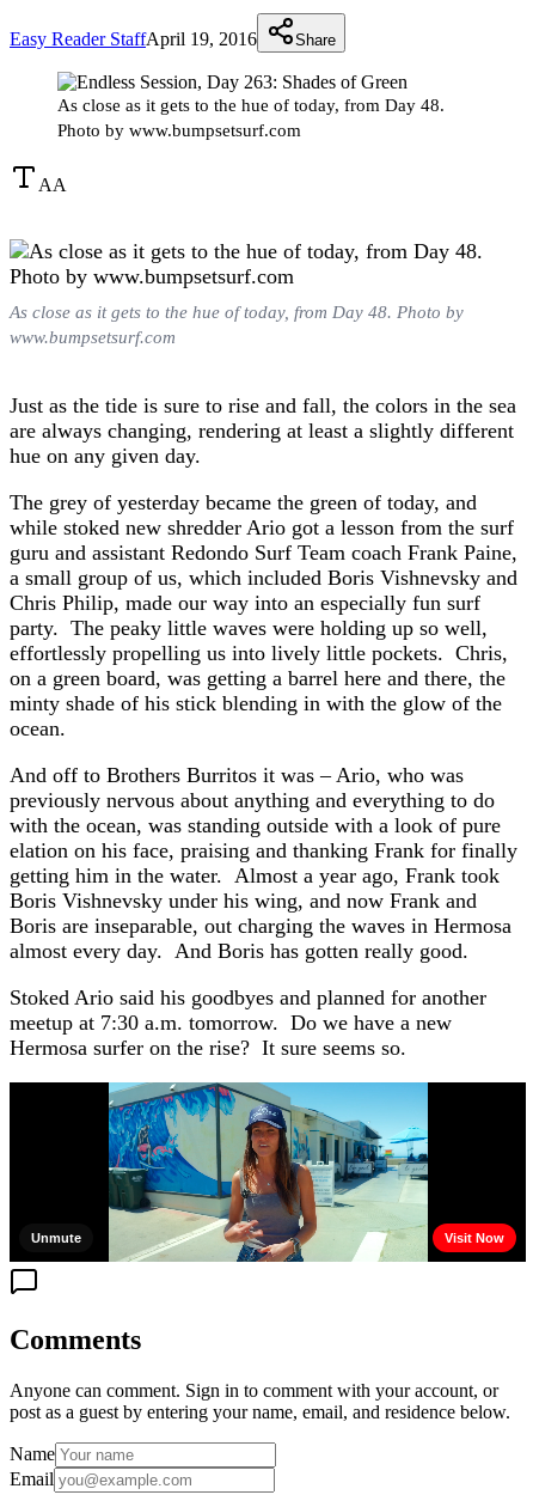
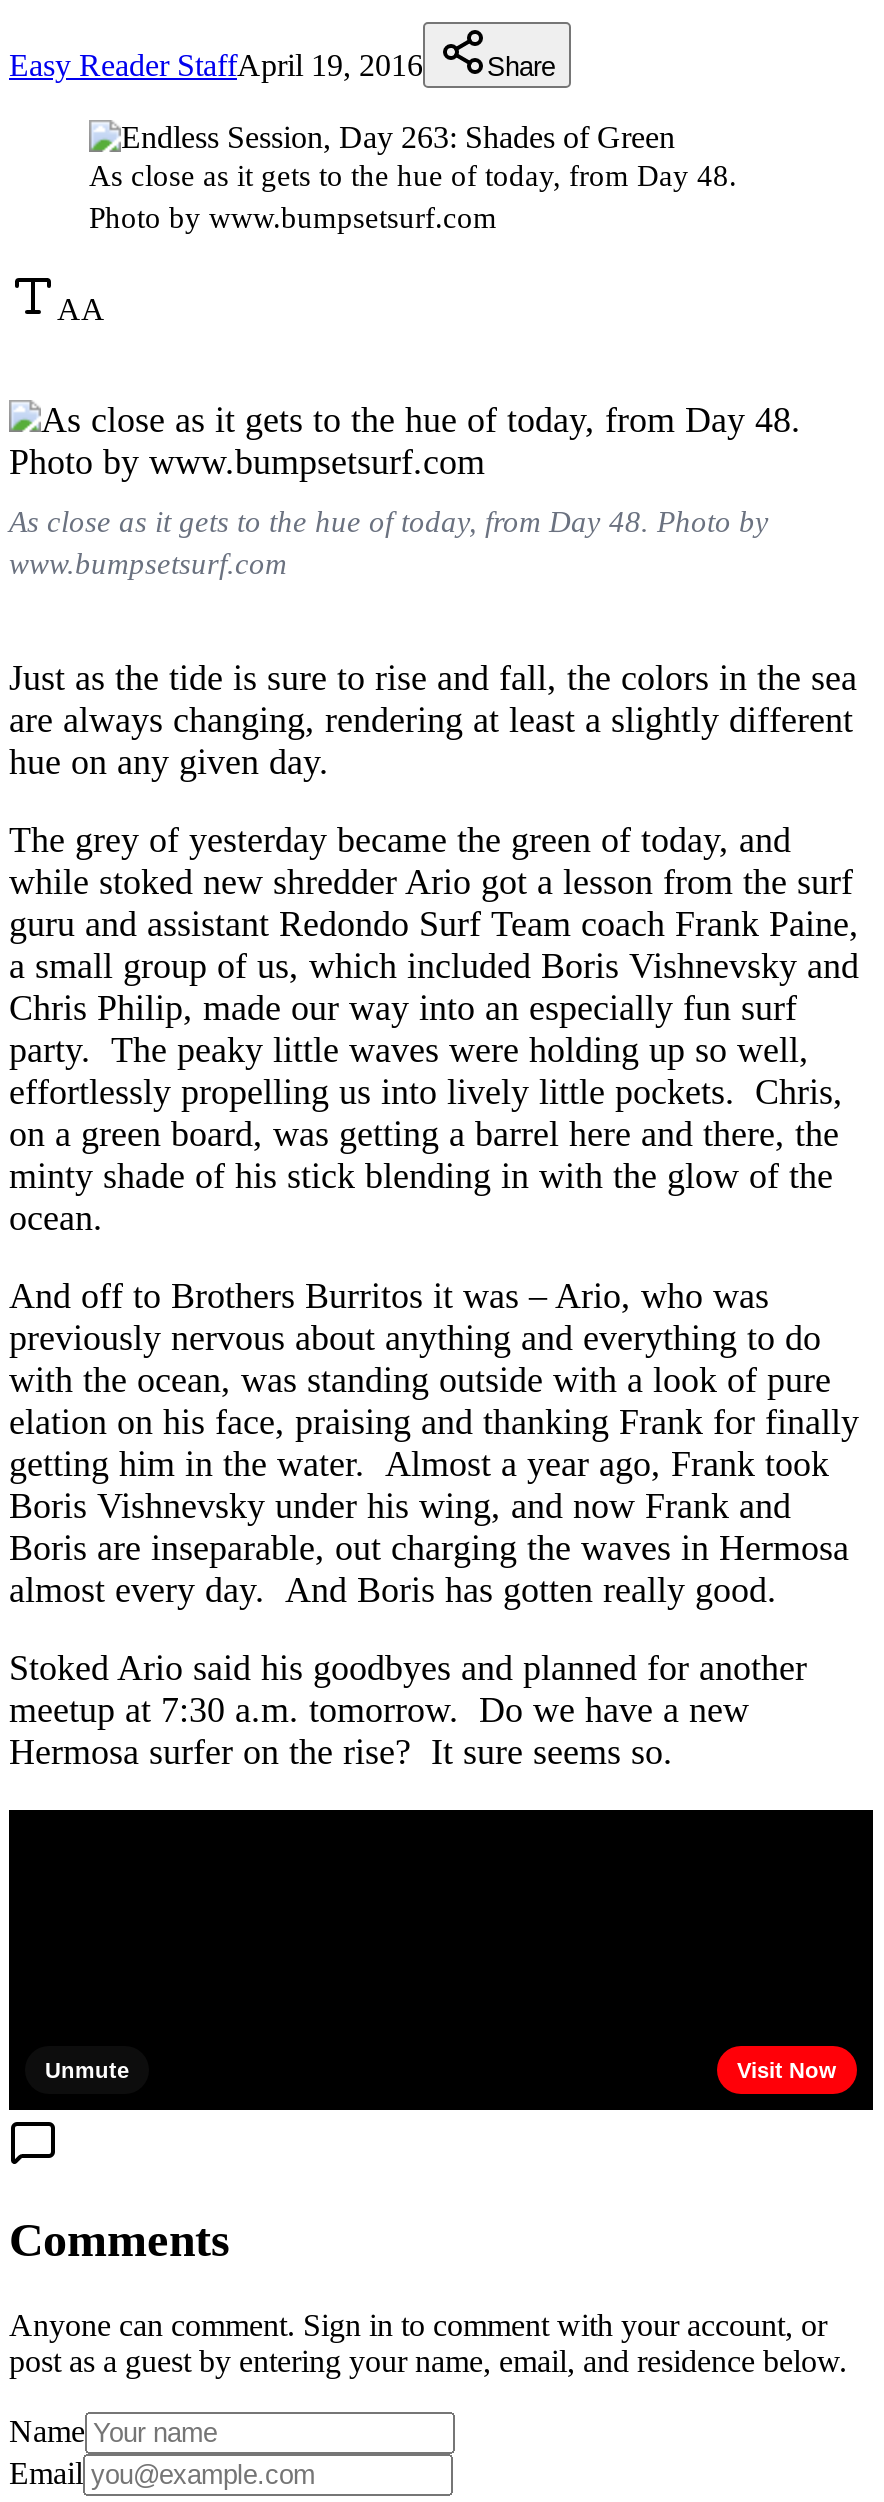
[108,1081,429,1263] [image] -> none

